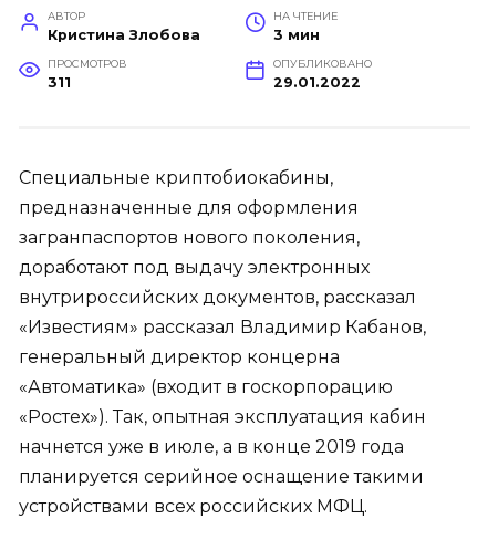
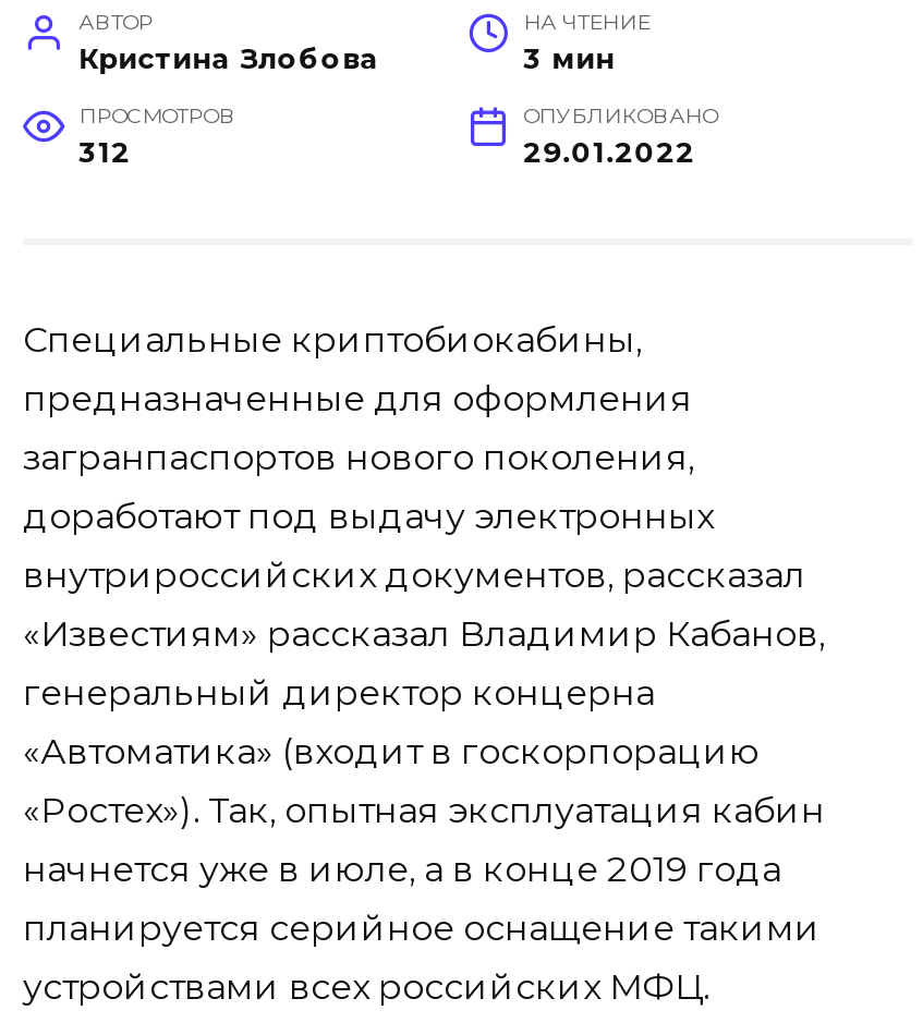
[47,74,70,91] 311 -> [79,136,131,168] 312

